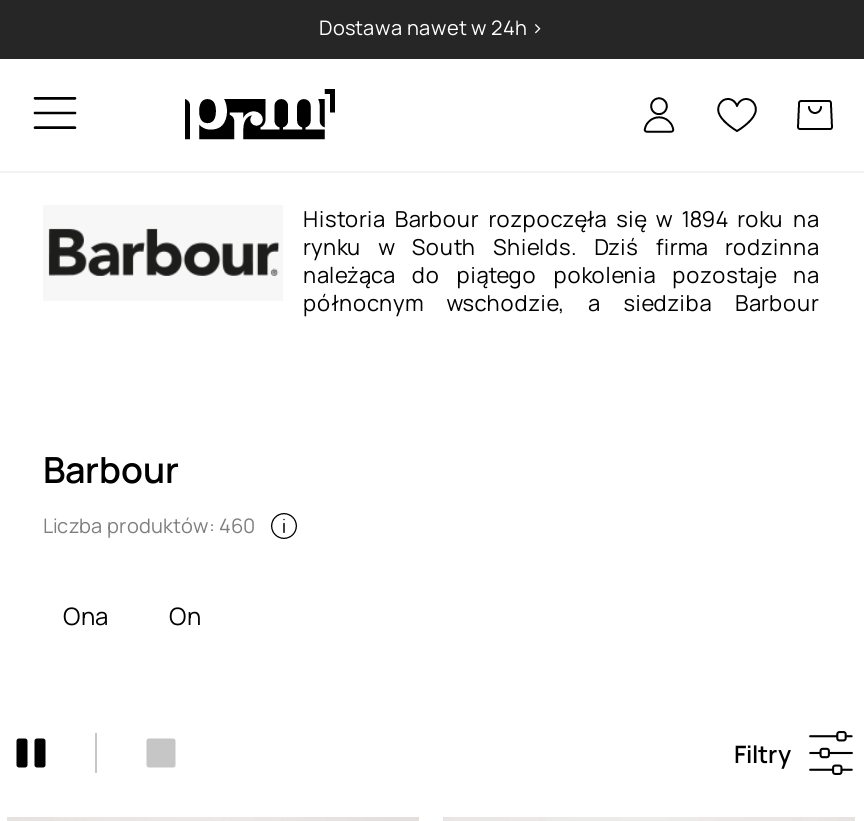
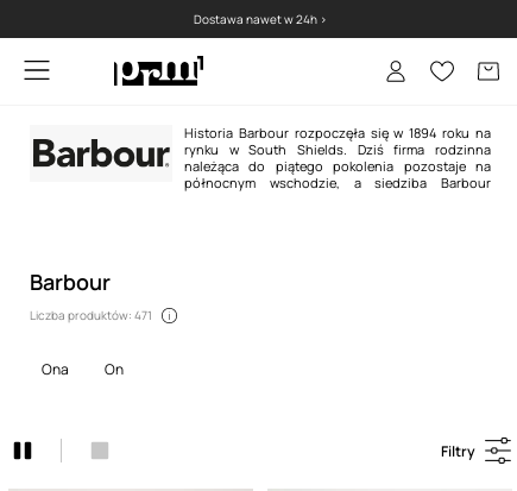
[43,511,255,539] Liczba produktów: 460 -> [30,307,152,323] Liczba produktów: 471

